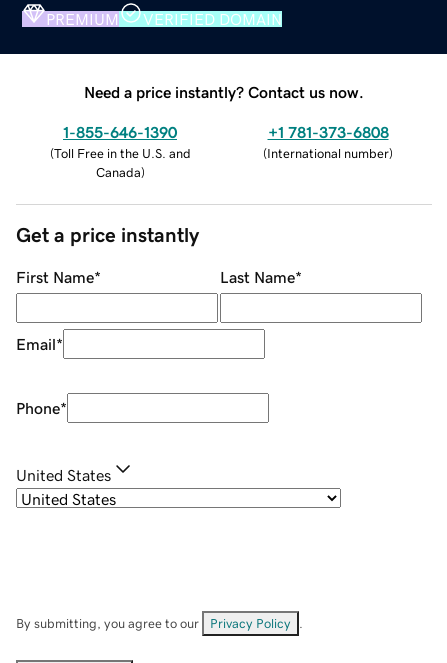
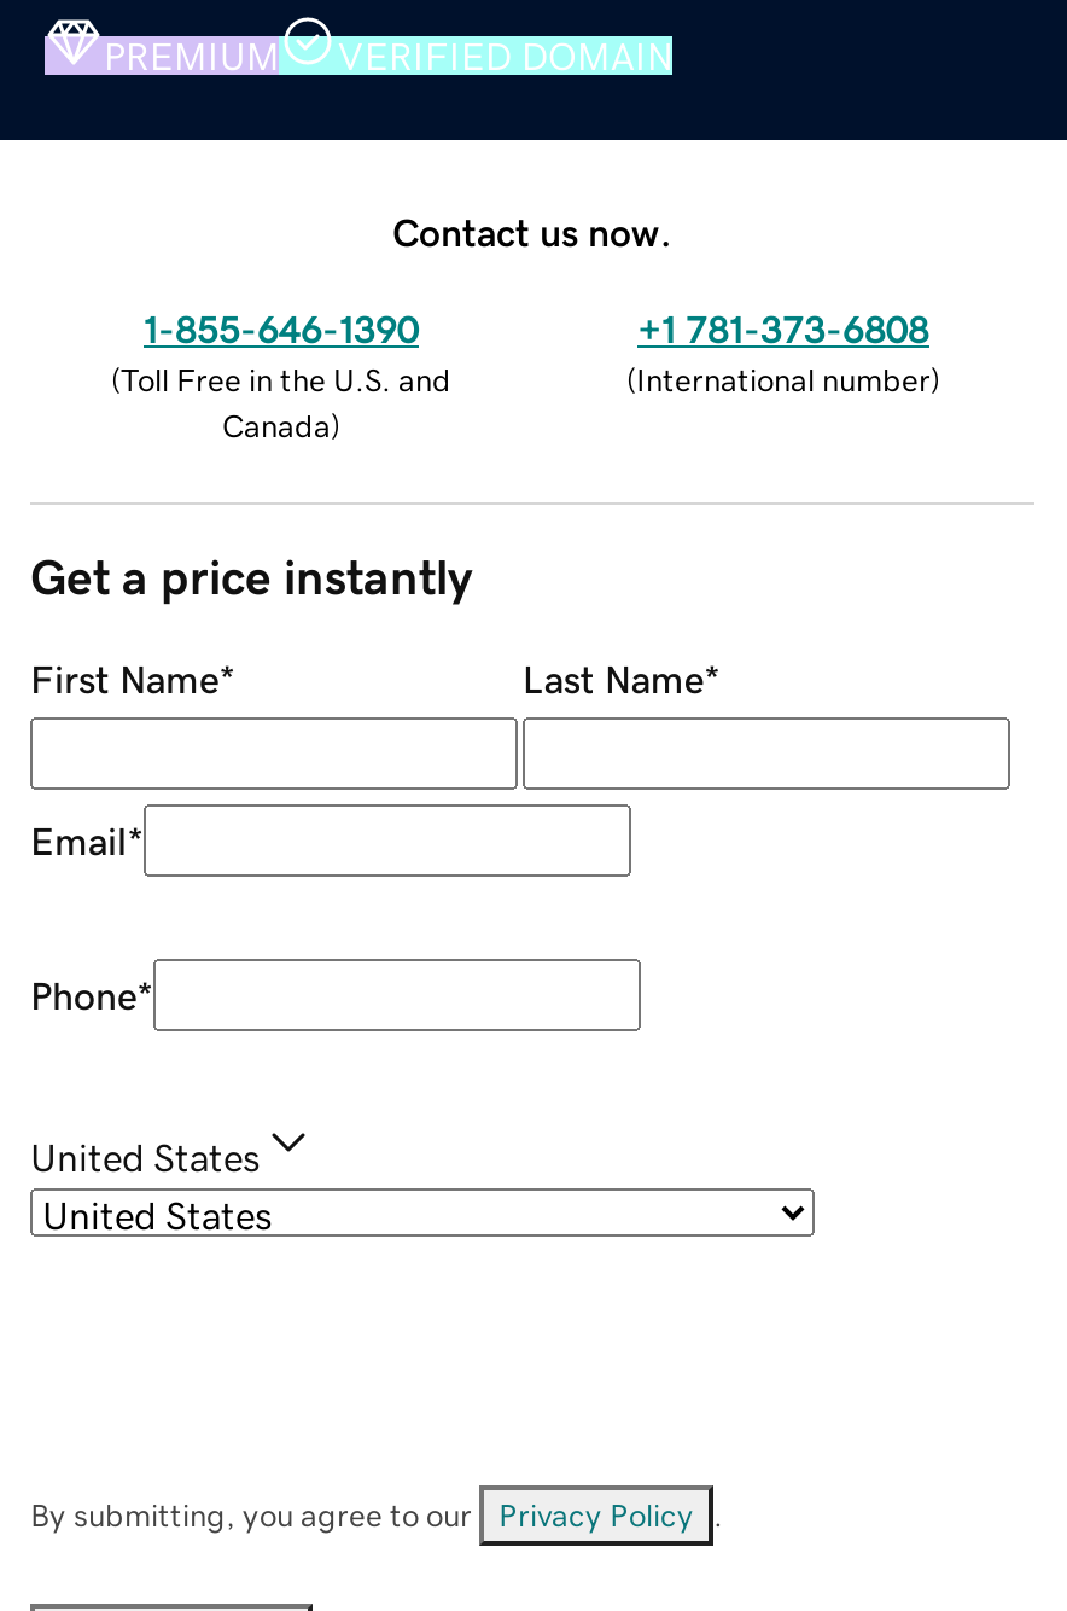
[84,84,364,100] Need a price instantly? Contact us now. -> [392,212,672,250] Contact us now.

